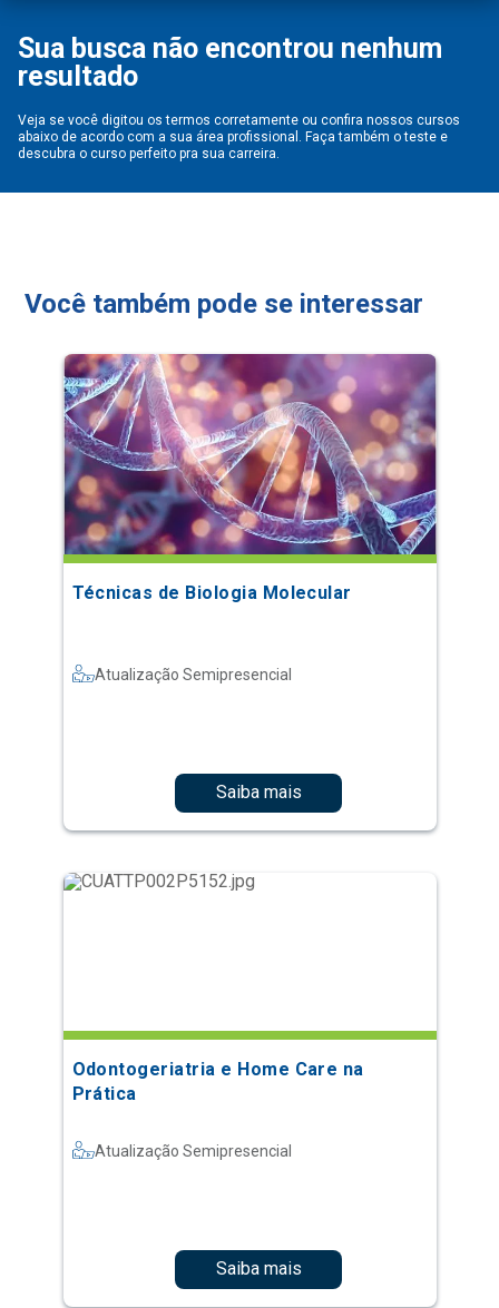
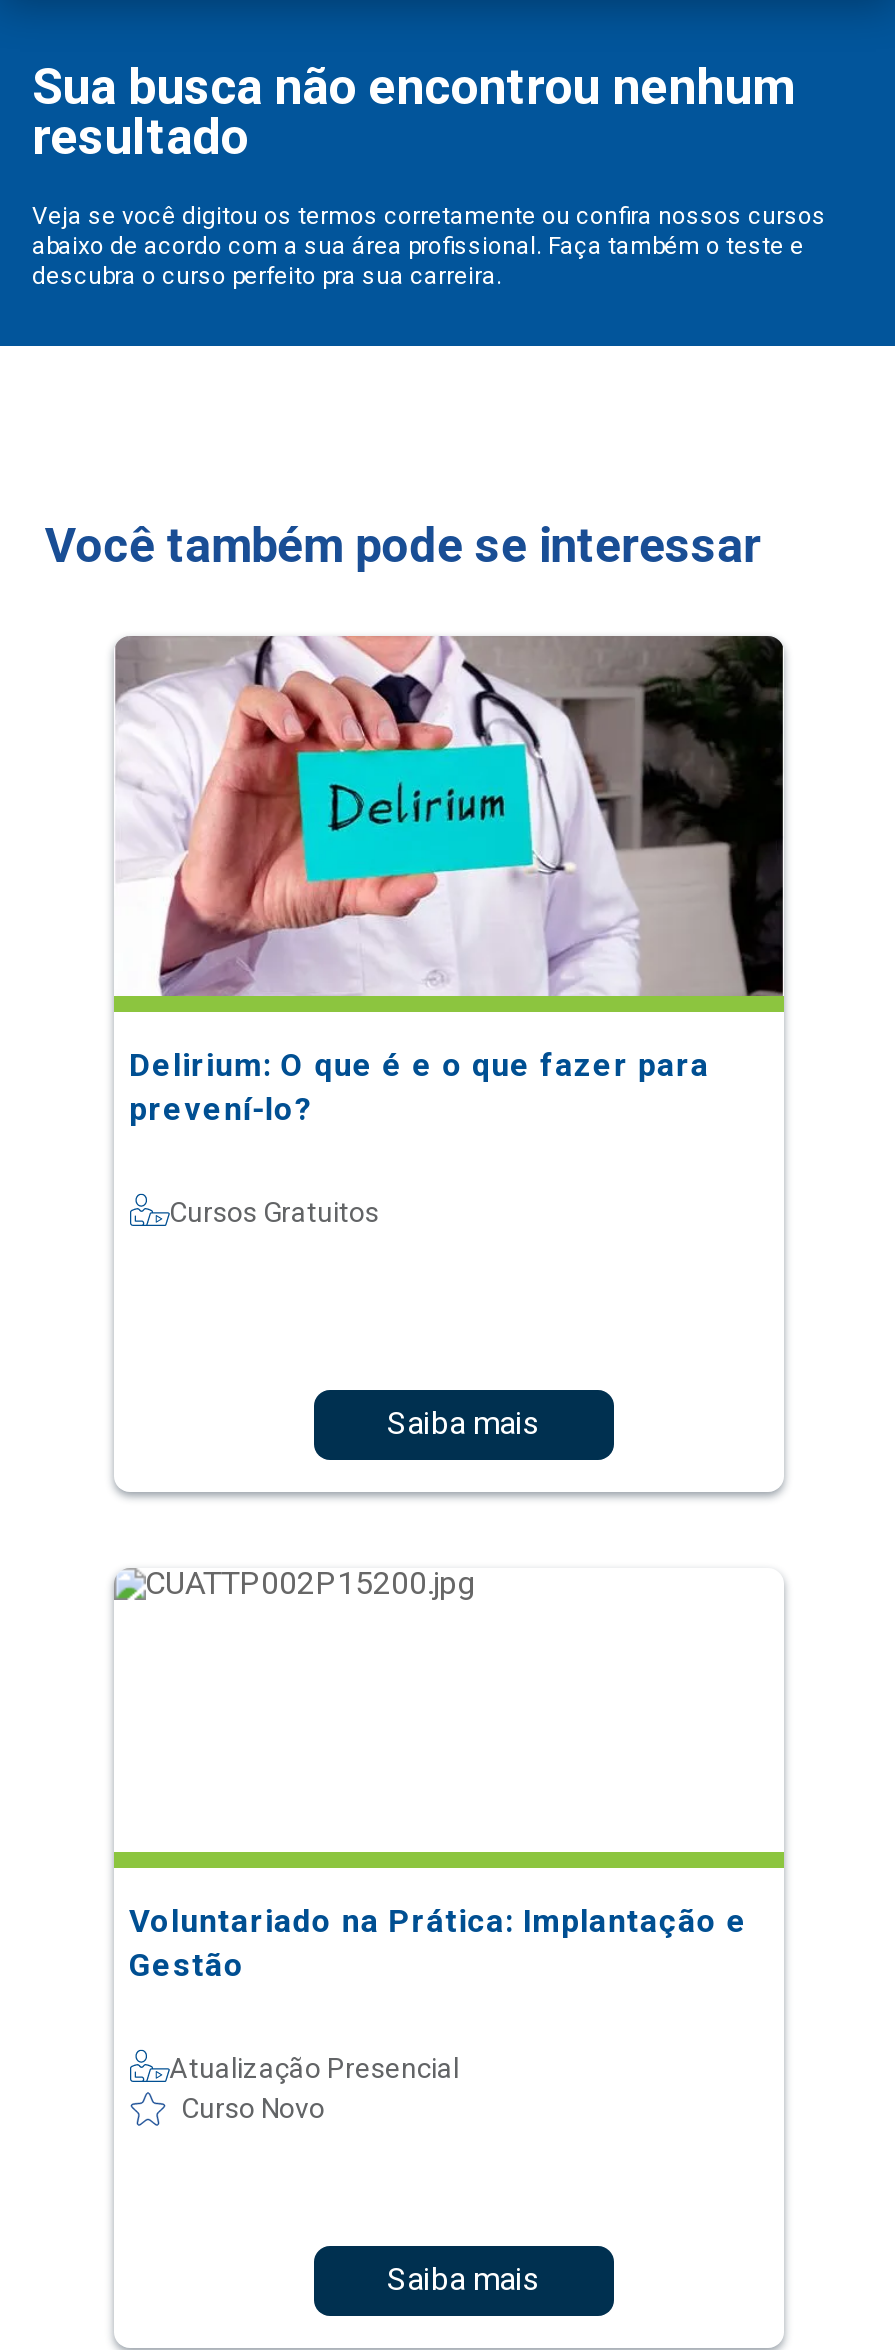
[62,353,437,603] [image] | Técnicas de Biologia Molecular -> [114,634,784,1128] [image] | Delirium: O que é e o que fazer para | prevení-lo?
[94,666,291,683] Atualização Semipresencial -> [169,1196,379,1228] Cursos Gratuitos
[72,1059,364,1104] Odontogeriatria e Home Care na | Prática -> [129,1902,747,1984] Voluntariado na Prática: Implantação e | Gestão
[94,1142,291,1160] Atualização Semipresencial -> [169,2052,459,2124] Atualização Presencial | Curso Novo

